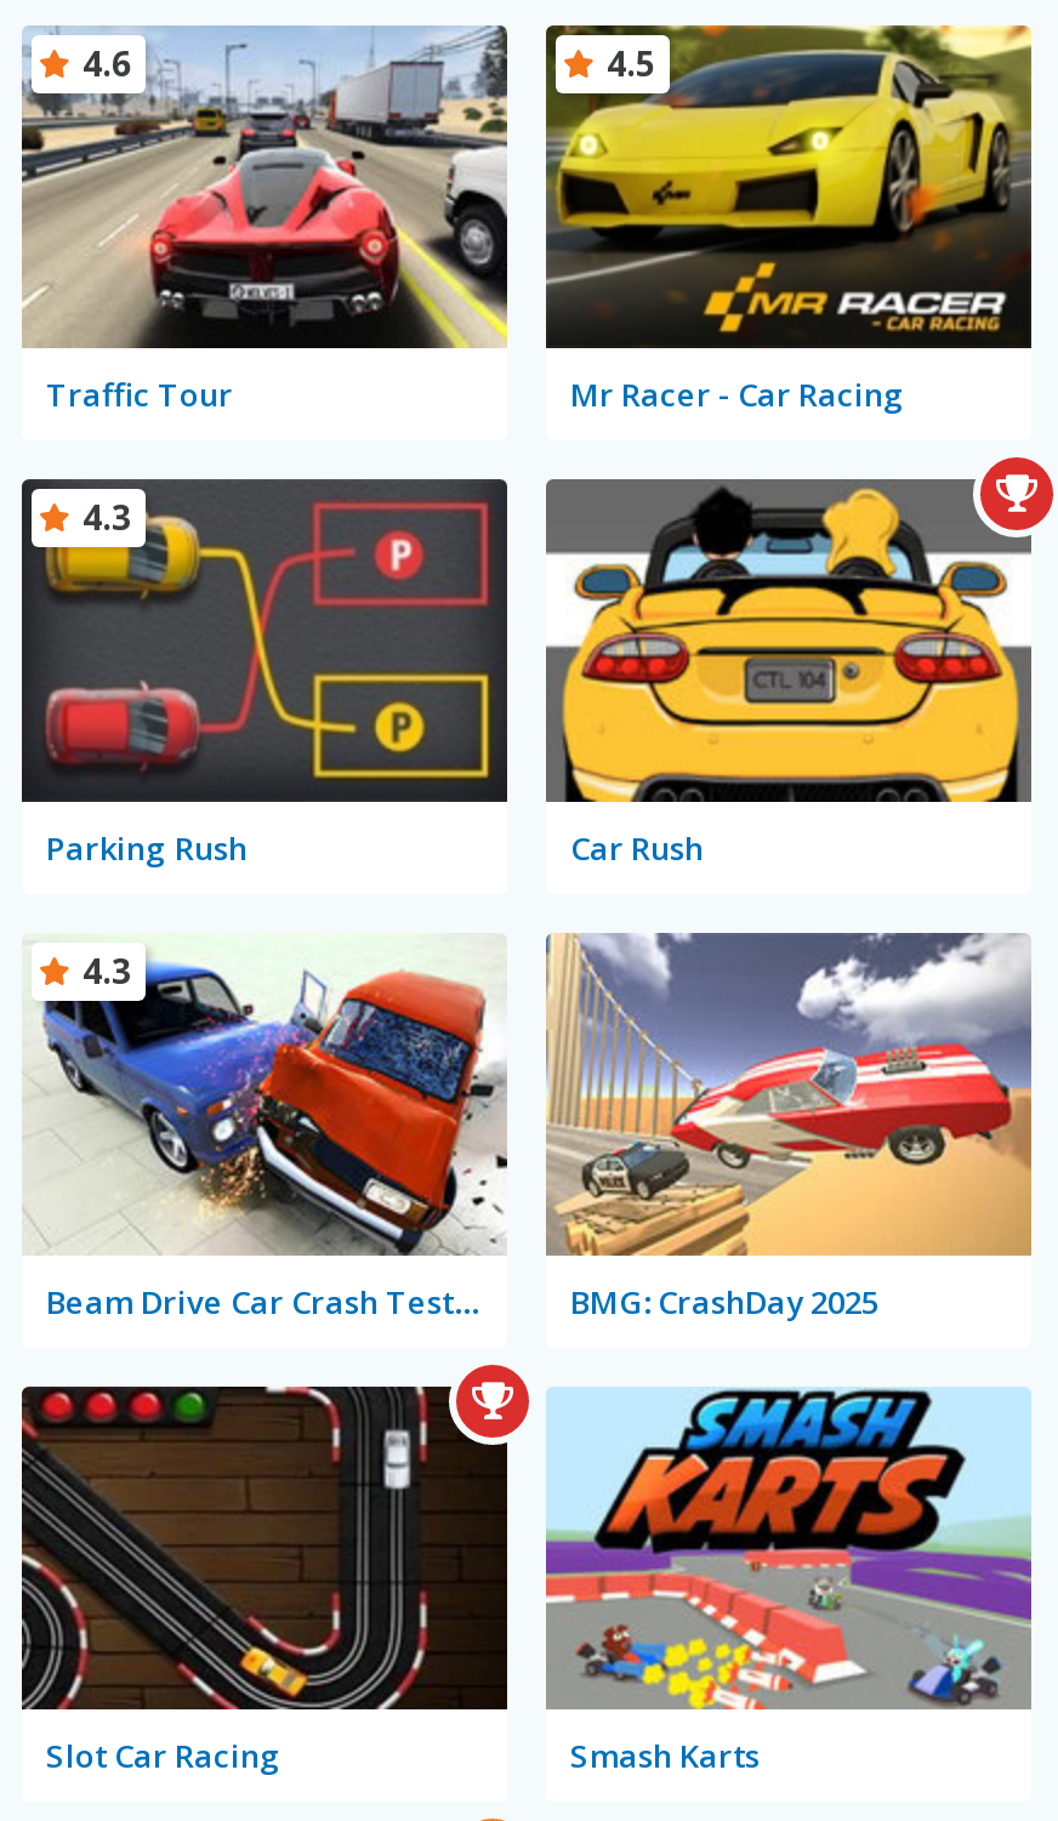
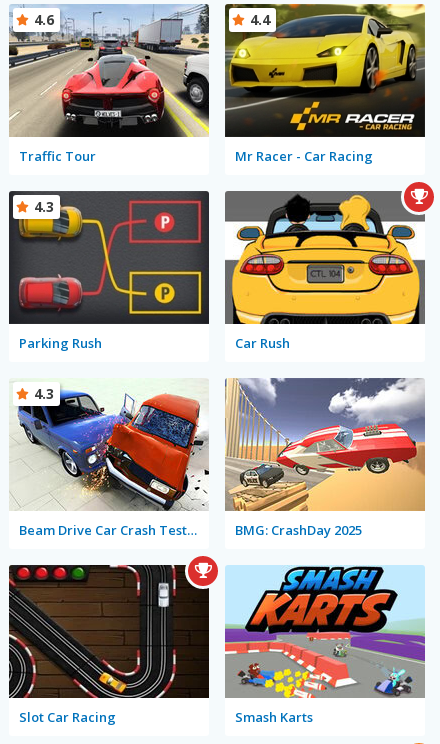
[607,40,655,86] 4.5 -> [250,10,270,29] 4.4

